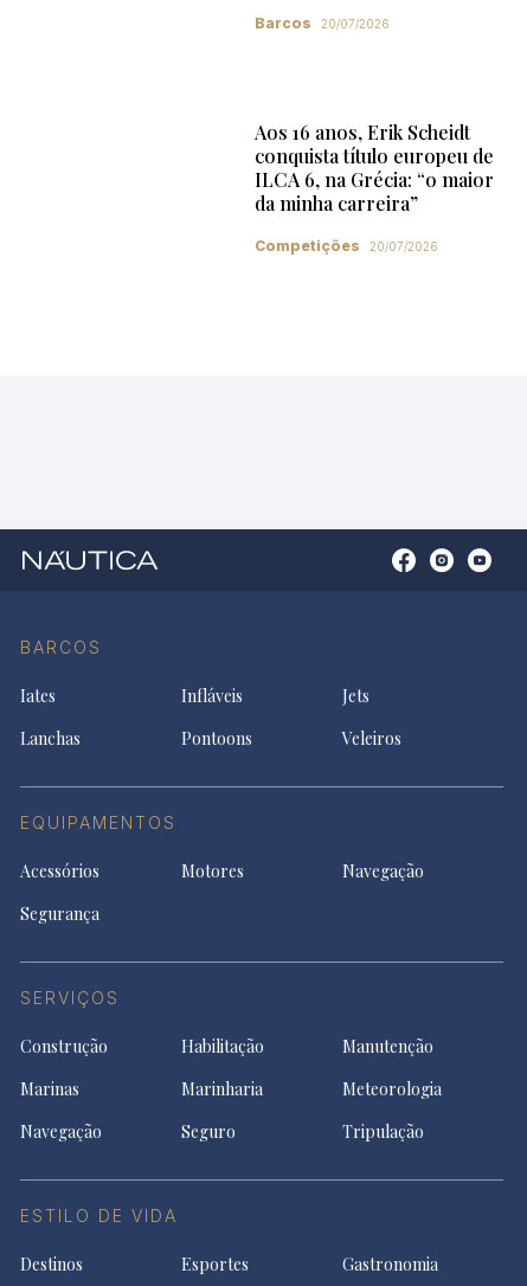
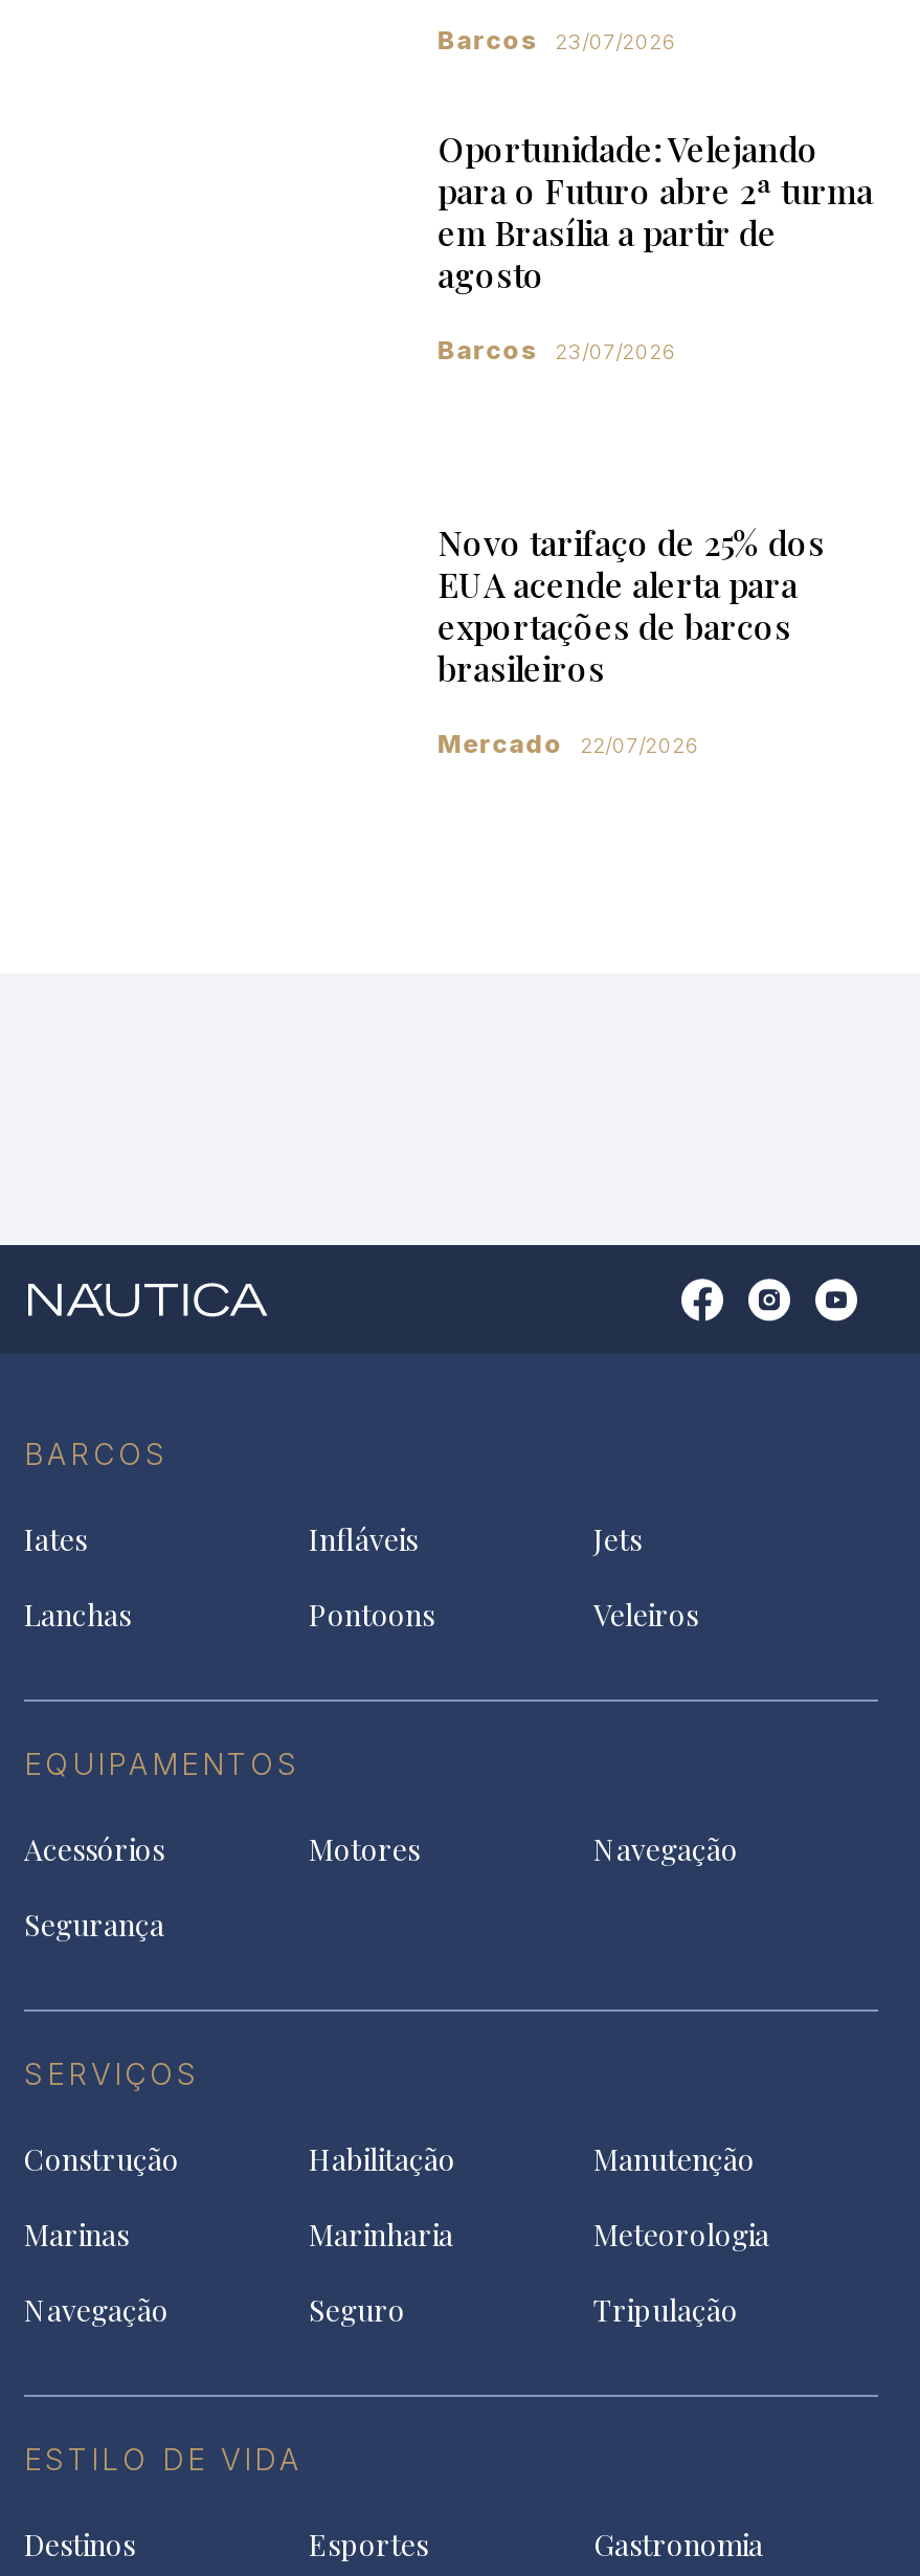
[320,16,389,31] 20/07/2026 -> [438,29,873,365] 23/07/2026 | Oportunidade: Velejando | para o Futuro abre 2ª turma | em Brasília a partir de | agosto | Barcos | 23/07/2026
[254,119,493,254] Aos 16 anos, Erik Scheidt | conquista título europeu de | ILCA 6, na Grécia: “o maior | da minha carreira” | Competições | 20/07/2026 -> [438,520,825,758] Novo tarifaço de 25% dos | EUA acende alerta para | exportações de barcos | brasileiros | Mercado | 22/07/2026

